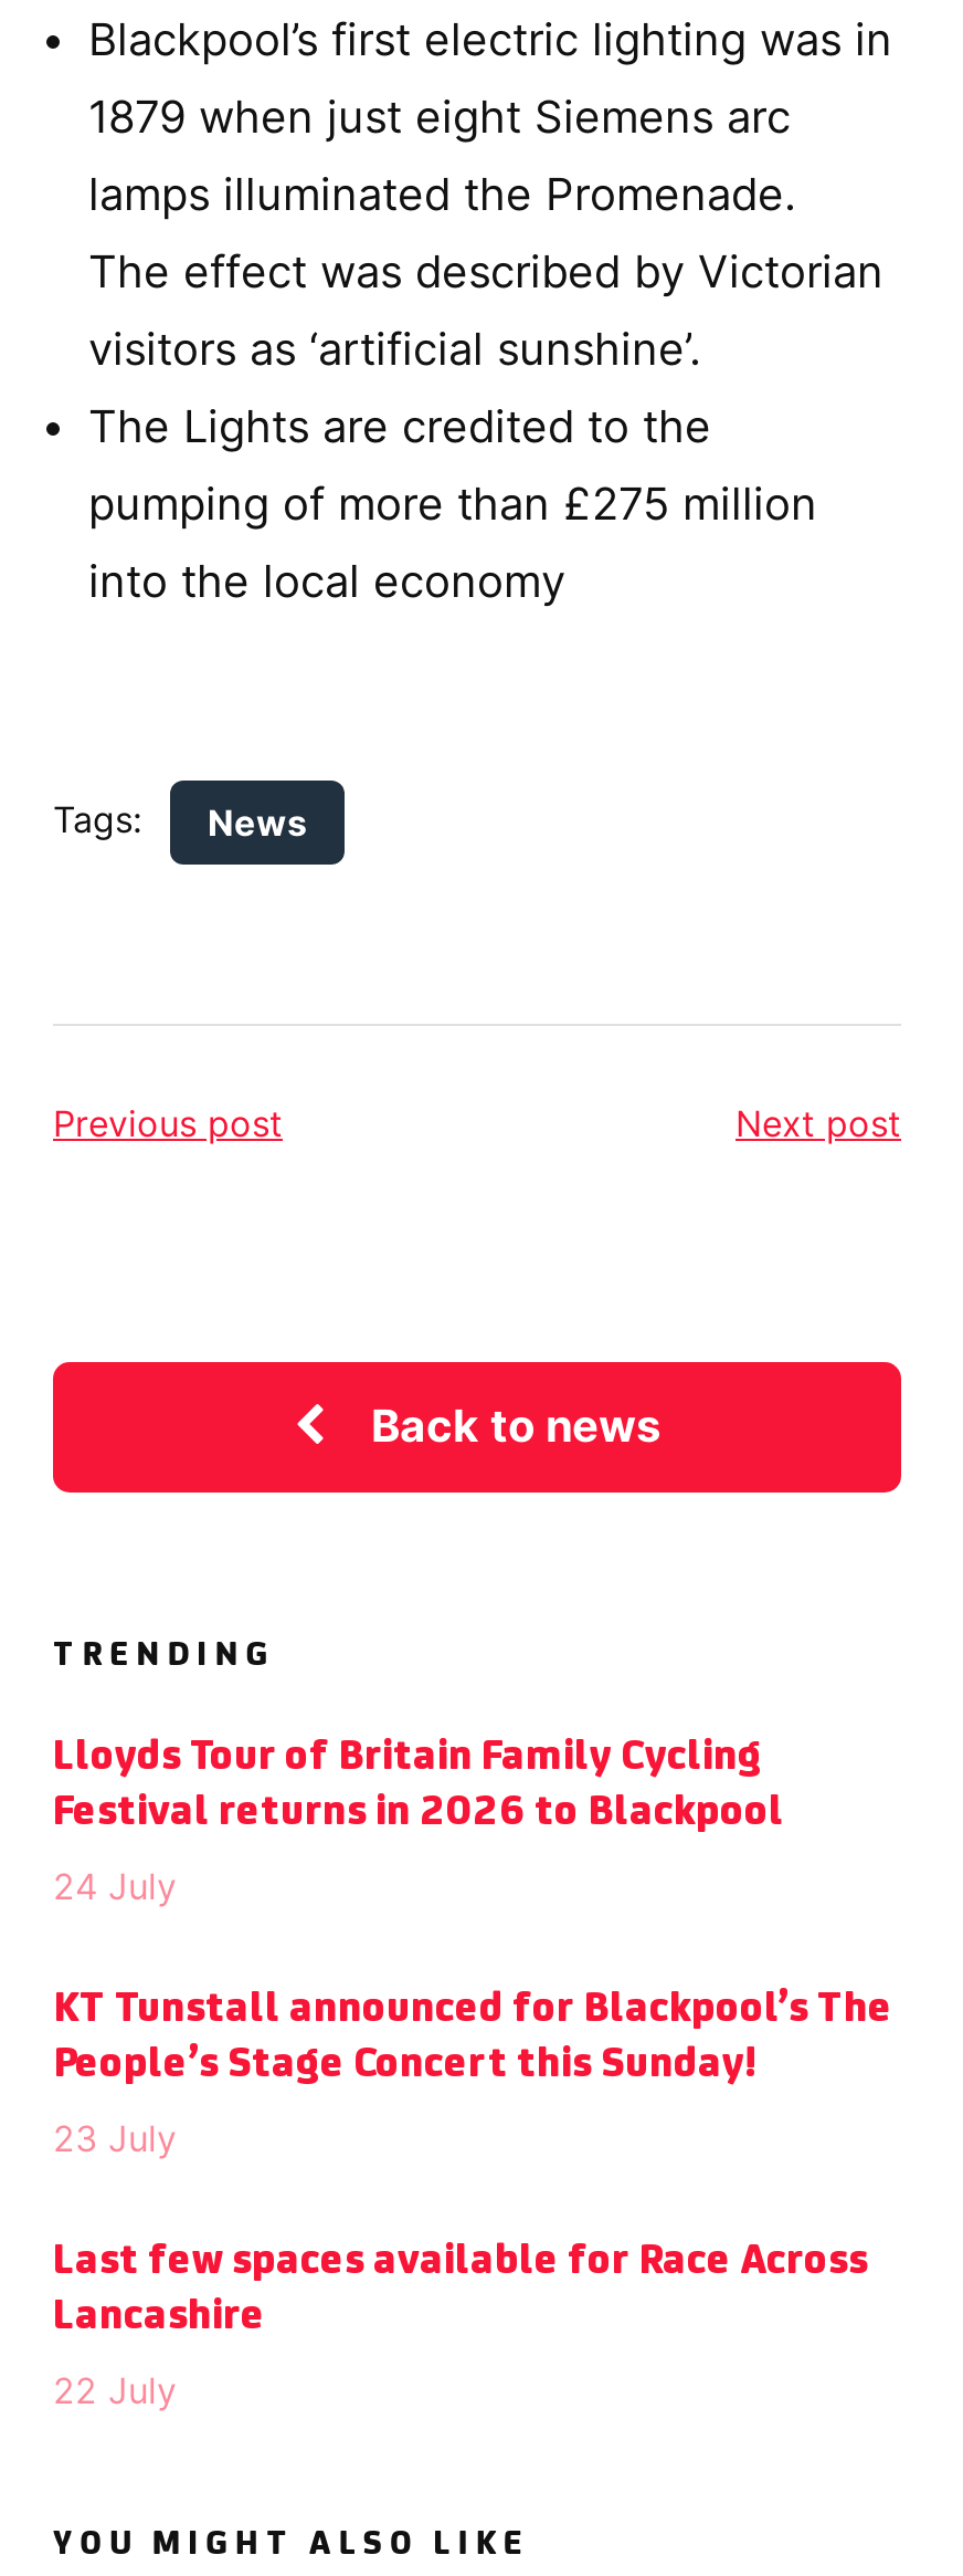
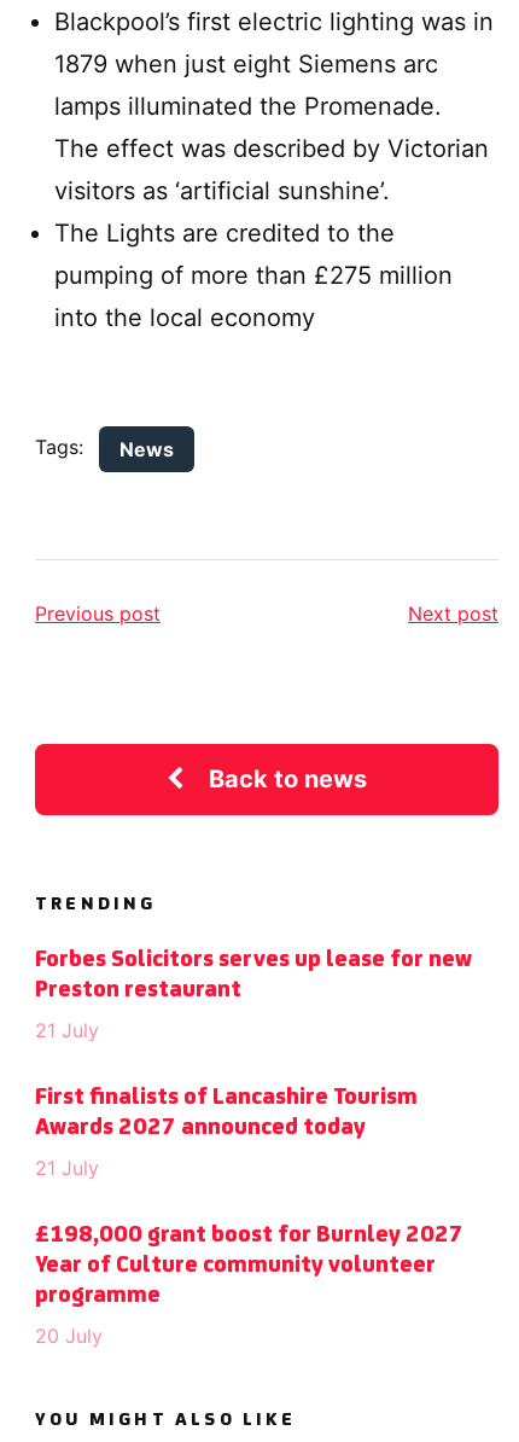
[53,1736,784,1835] Lloyds Tour of Britain Family Cycling | Festival returns in 2026 to Blackpool -> [35,948,472,1002] Forbes Solicitors serves up lease for new | Preston restaurant
[53,1864,177,1908] 24 July -> [35,1018,99,1042] 21 July
[53,1988,892,2087] KT Tunstall announced for Blackpool’s The | People’s Stage Concert this Sunday! -> [35,1086,418,1140] First finalists of Lancashire Tourism | Awards 2027 announced today
[53,2116,177,2160] 23 July -> [35,1156,99,1180] 21 July
[53,2240,868,2339] Last few spaces available for Race Across | Lancashire -> [35,1223,463,1308] £198,000 grant boost for Burnley 2027 | Year of Culture community volunteer | programme
[53,2368,177,2412] 22 July -> [35,1324,103,1348] 20 July

